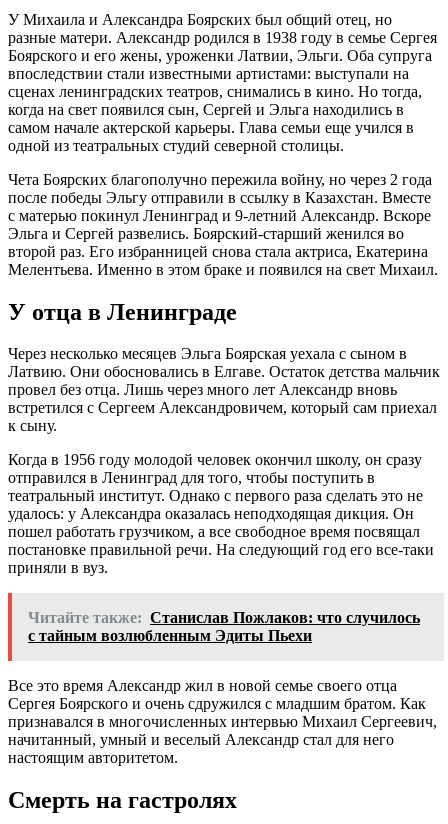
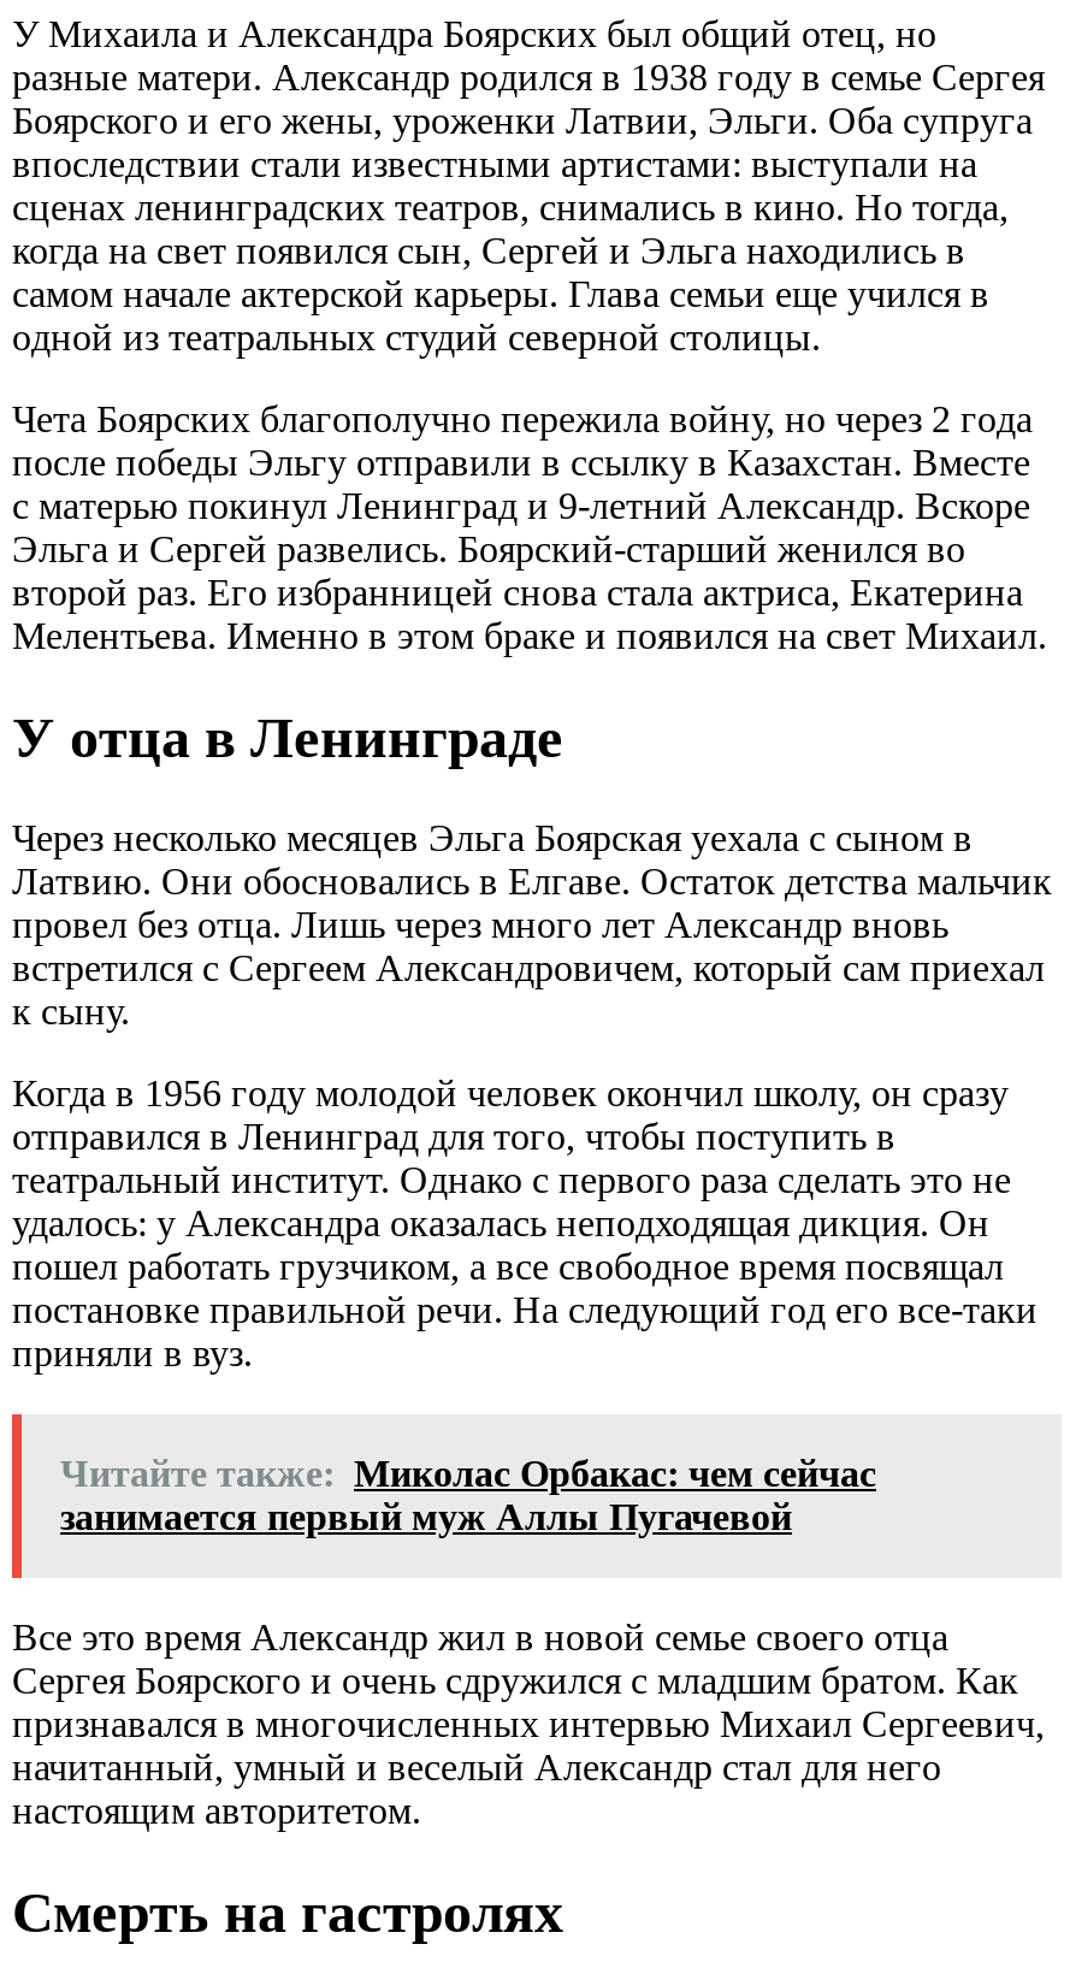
[28,609,420,644] Читайте также: Станислав Пожлаков: что случилось | с тайным возлюбленным Эдиты Пьехи -> [60,1454,876,1538] Читайте также: Миколас Орбакас: чем сейчас | занимается первый муж Аллы Пугачевой

